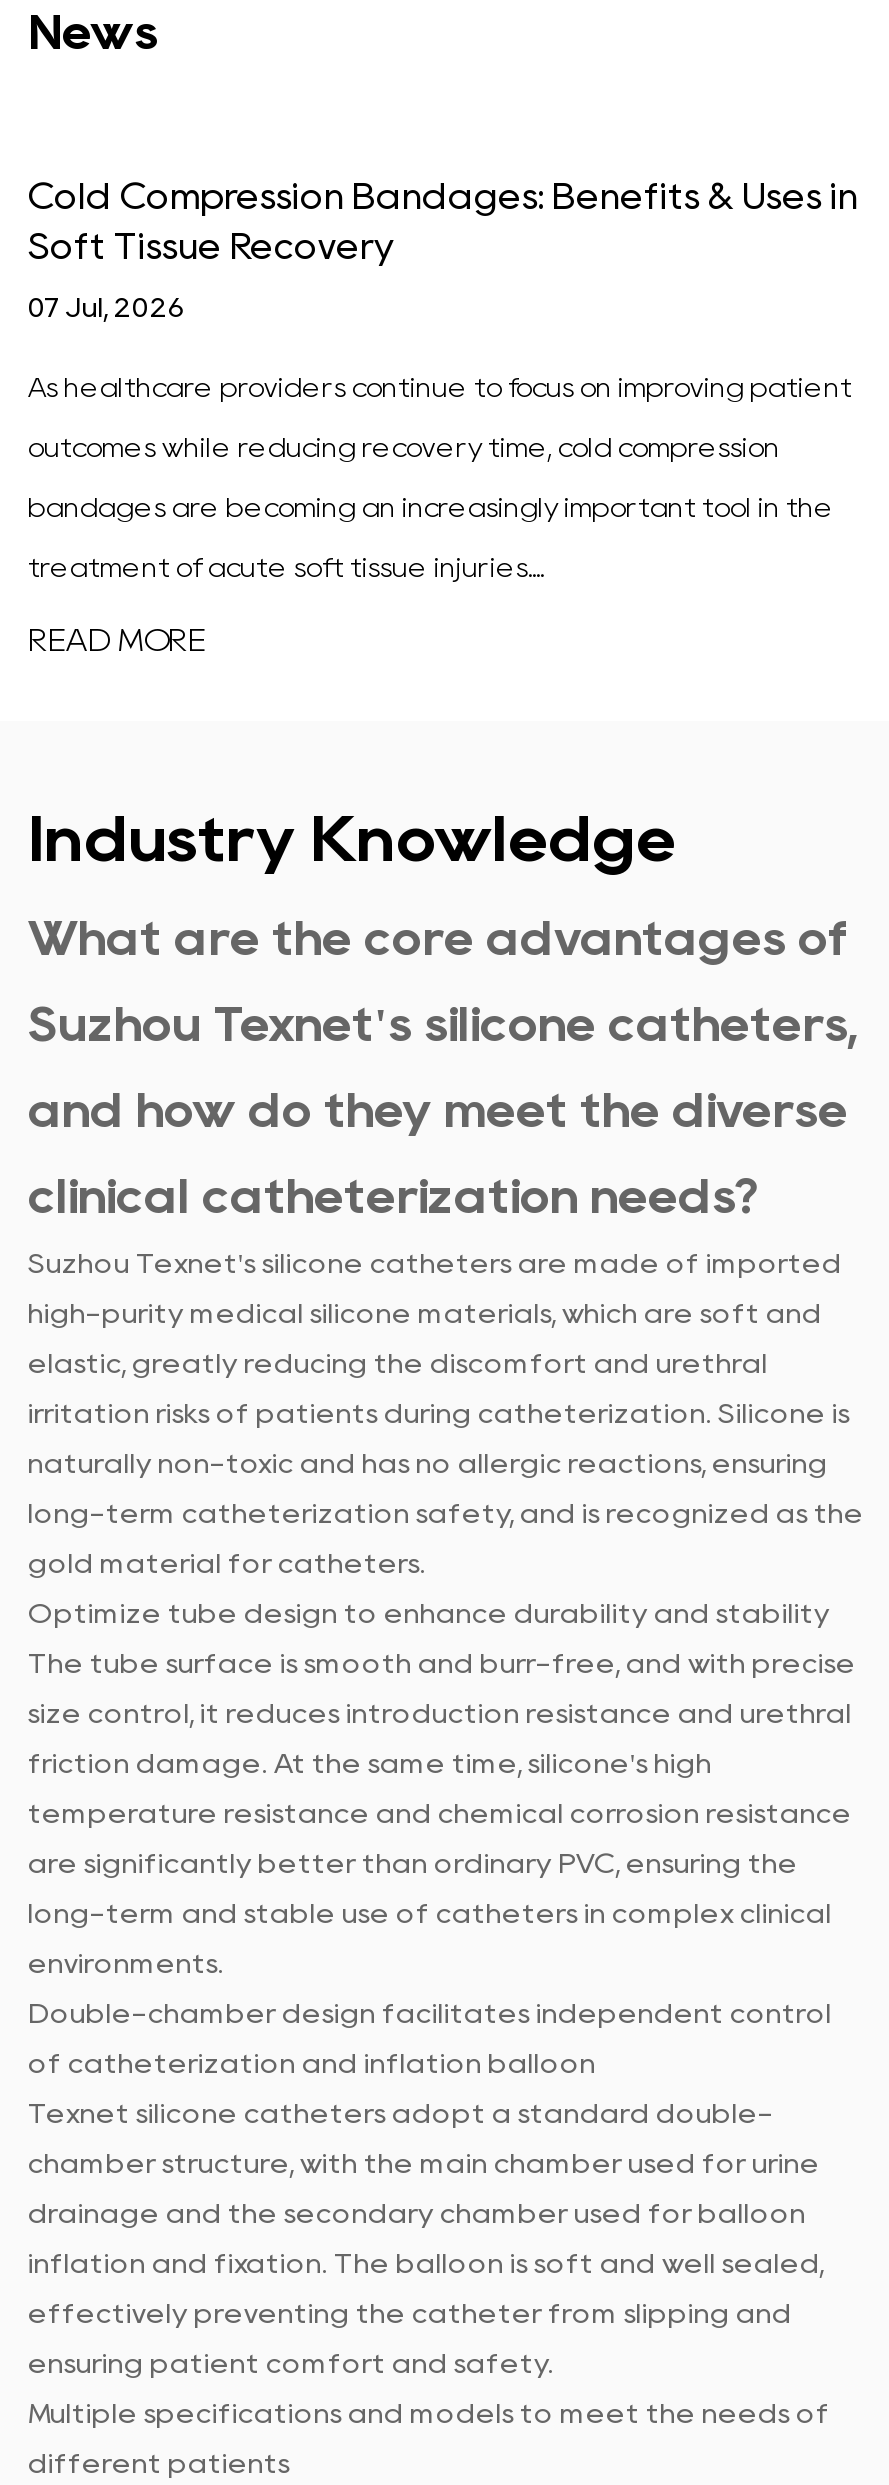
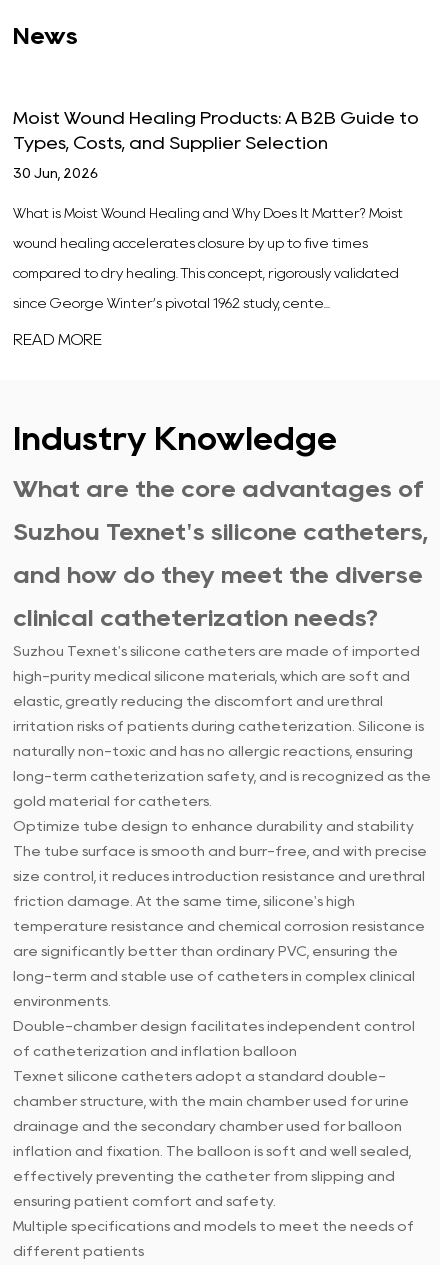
[28,182,858,214] Cold Compression Bandages: Benefits & Uses in -> [13,110,419,126] Moist Wound Healing Products: A B2B Guide to
[28,232,394,264] Soft Tissue Recovery -> [13,135,328,151] Types, Costs, and Supplier Selection
[28,296,184,320] 07 Jul, 2026 -> [13,167,98,179] 30 Jun, 2026
[28,376,852,400] As healthcare providers continue to focus on improving patient -> [13,207,403,219] What is Moist Wound Healing and Why Does It Matter? Moist
[28,436,780,460] outcomes while reducing recovery time, cold compression -> [13,237,368,249] wound healing accelerates closure by up to five times
[28,496,834,520] bandages are becoming an increasingly important tool in the -> [13,267,399,279] compared to dry healing. This concept, rigorously validated
[28,556,544,580] treatment of acute soft tissue injuries.... -> [13,297,330,309] since George Winter’s pivotal 1962 study, cente...

